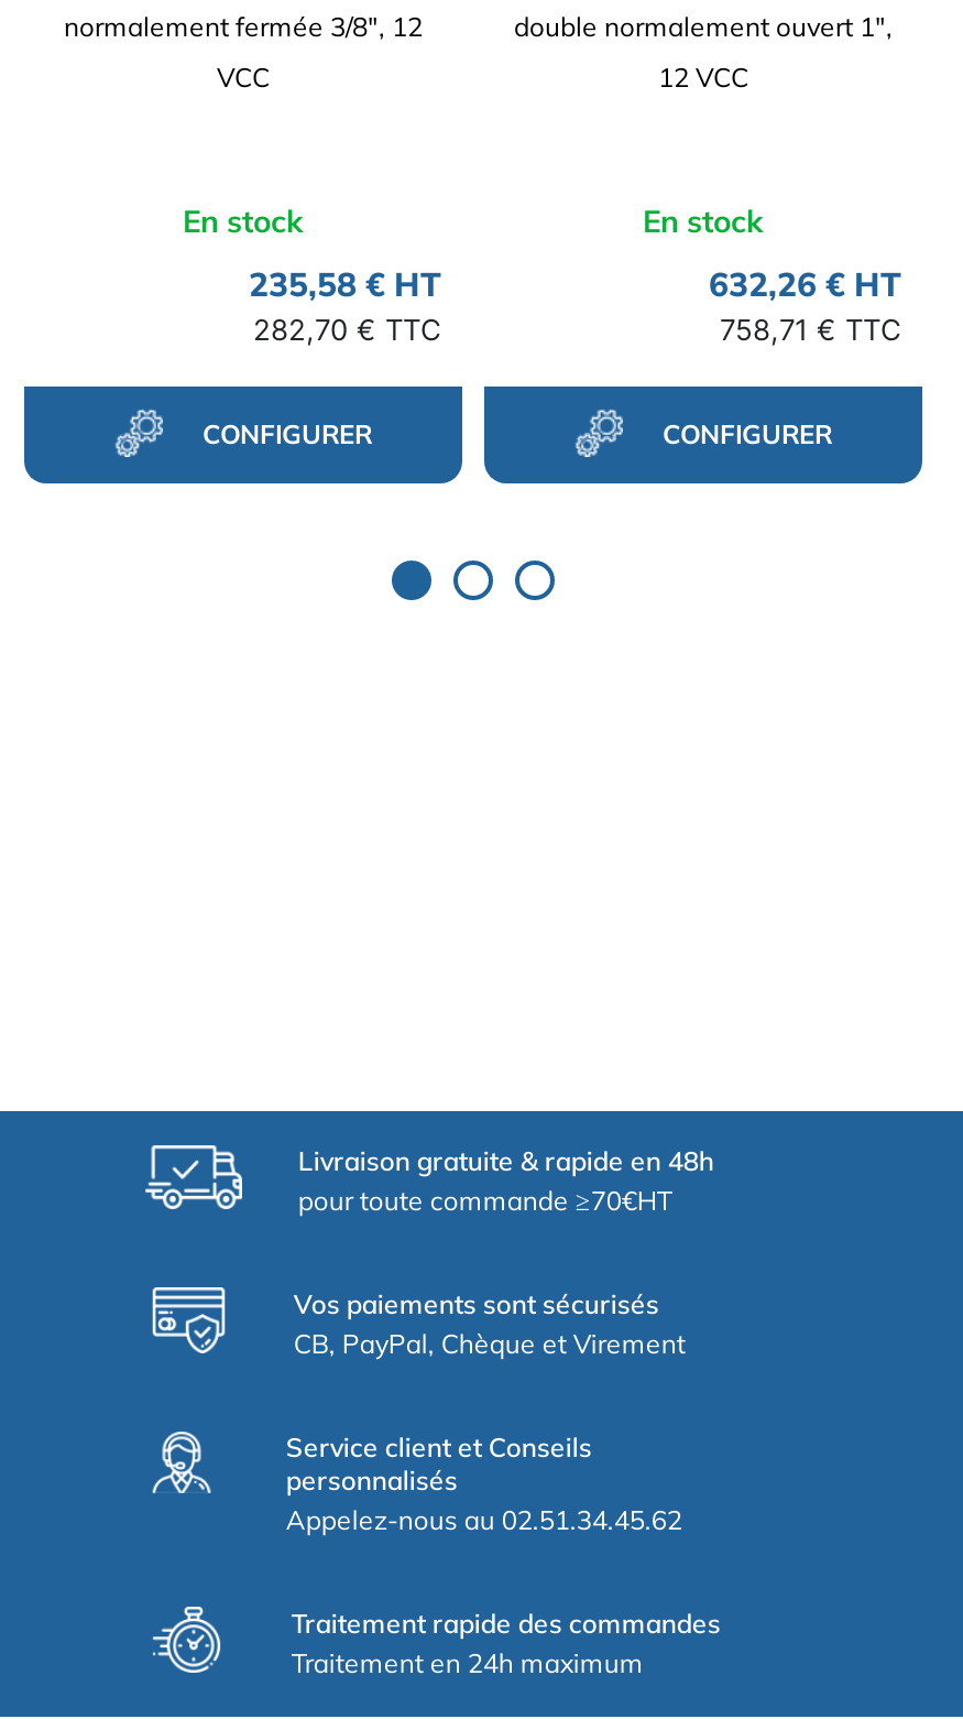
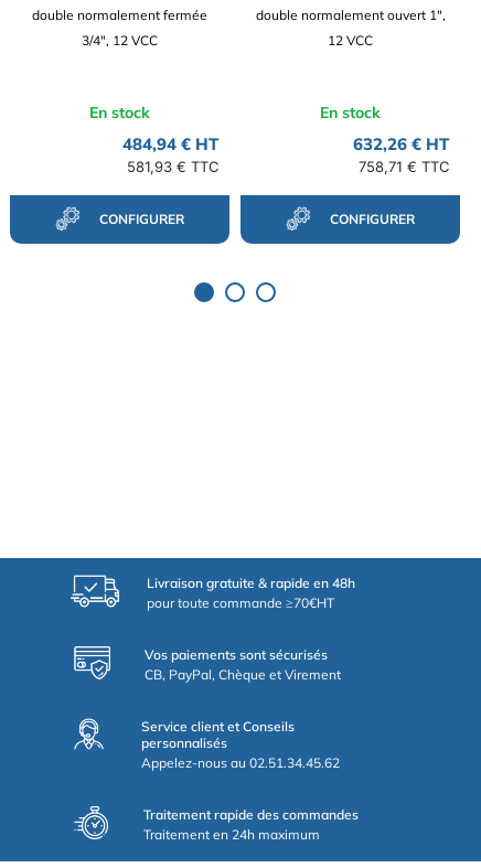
[64,10,423,43] normalement fermée 3/8", 12 -> [32,7,207,23] double normalement fermée
[217,61,270,94] VCC -> [82,32,158,49] 3/4", 12 VCC
[249,263,440,305] 235,58 € HT -> [122,133,218,154] 484,94 € HT
[253,312,440,347] 282,70 € TTC -> [127,158,218,175] 581,93 € TTC

